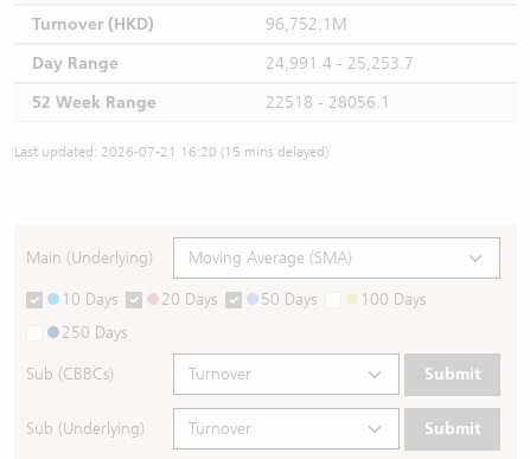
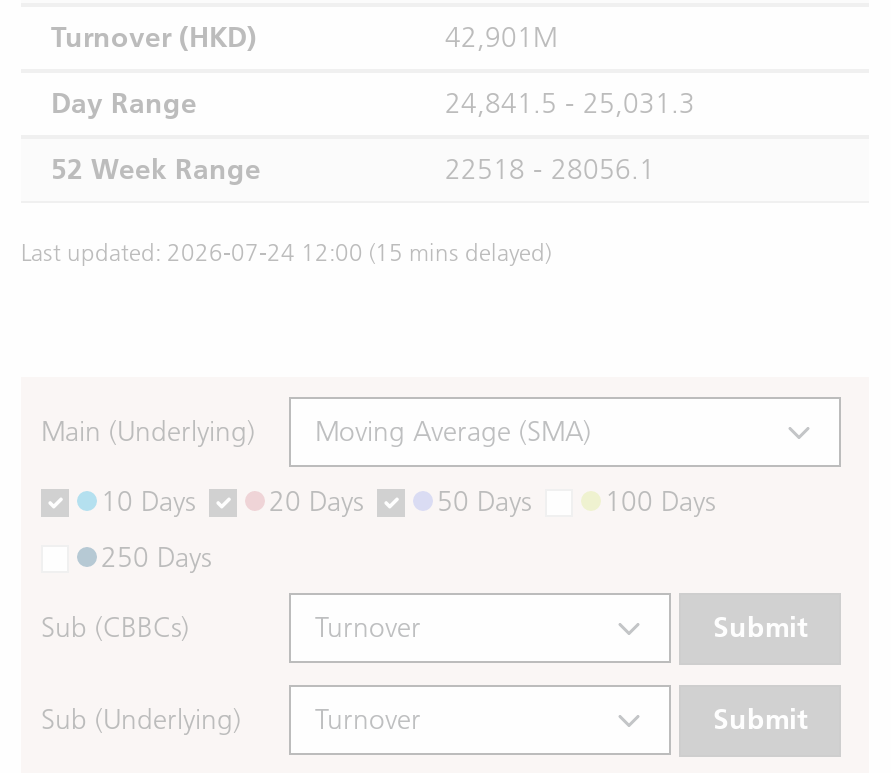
[266,14,346,34] 96,752.1M -> [445,21,557,55] 42,901M
[266,53,414,74] 24,991.4 - 25,253.7 -> [445,87,695,121] 24,841.5 - 25,031.3
[14,144,328,160] Last updated: 2026-07-21 16:20 (15 mins delayed) -> [21,239,551,267] Last updated: 2026-07-24 12:00 (15 mins delayed)

